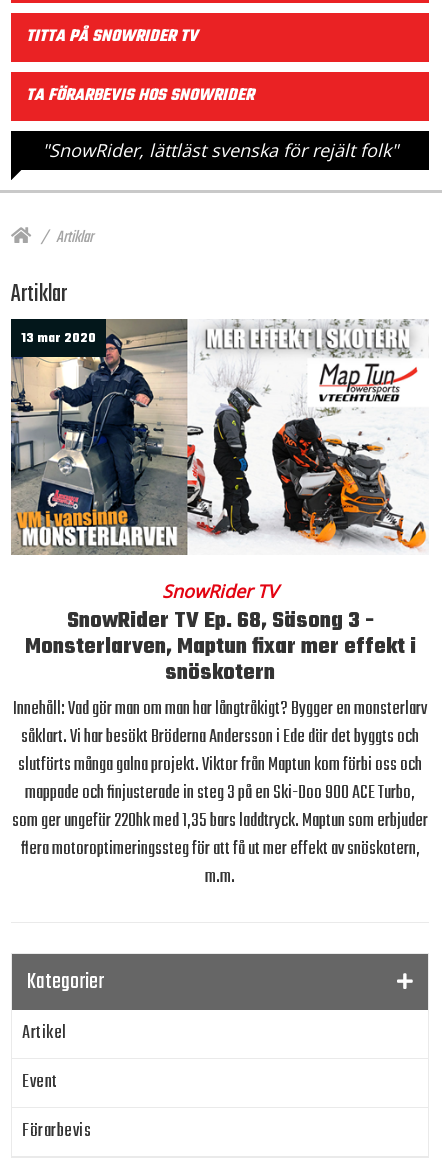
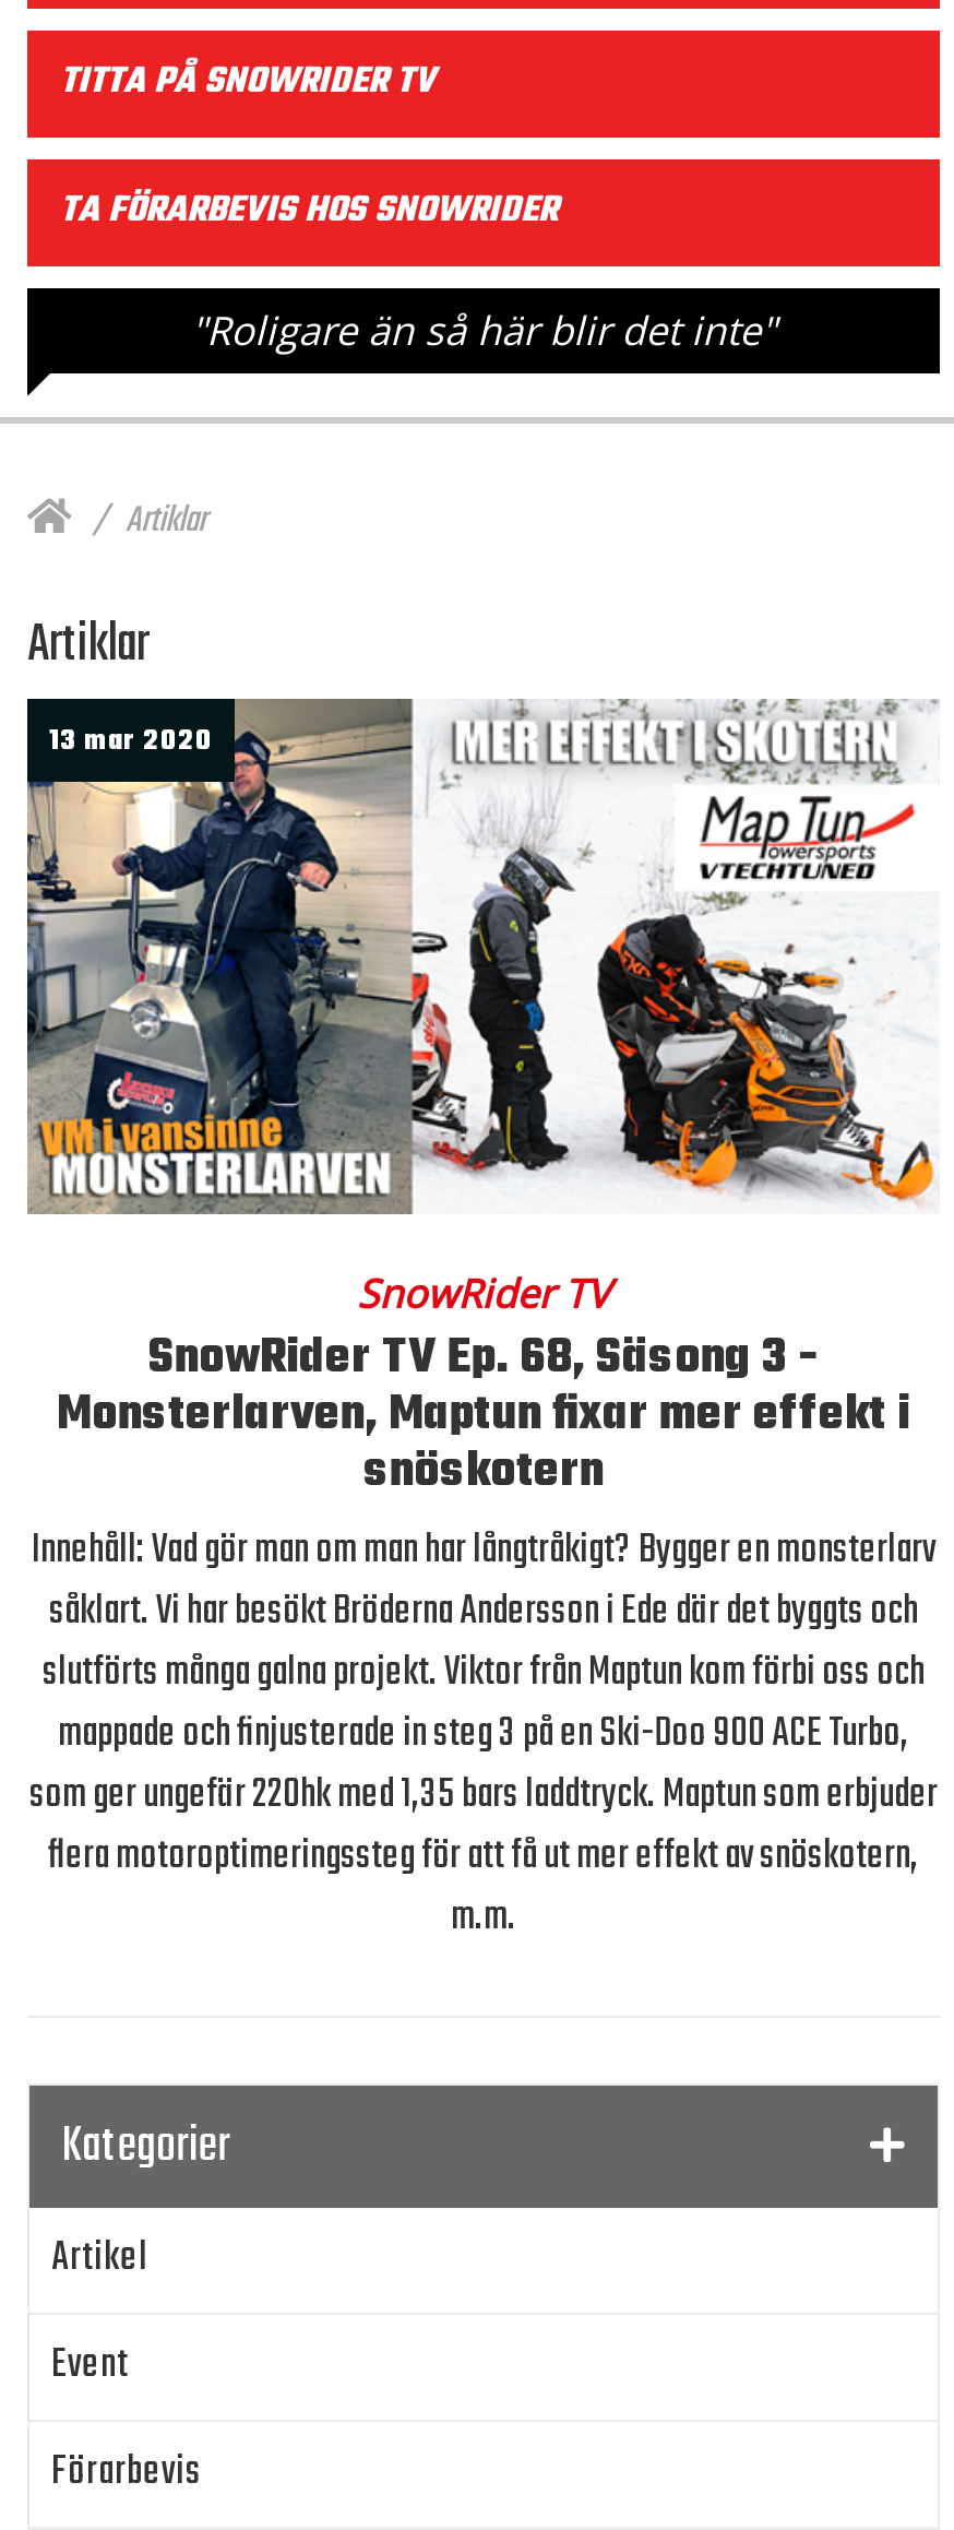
[42,138,398,162] "SnowRider, lättläst svenska för rejält folk" -> [191,305,776,357] "Roligare än så här blir det inte"

